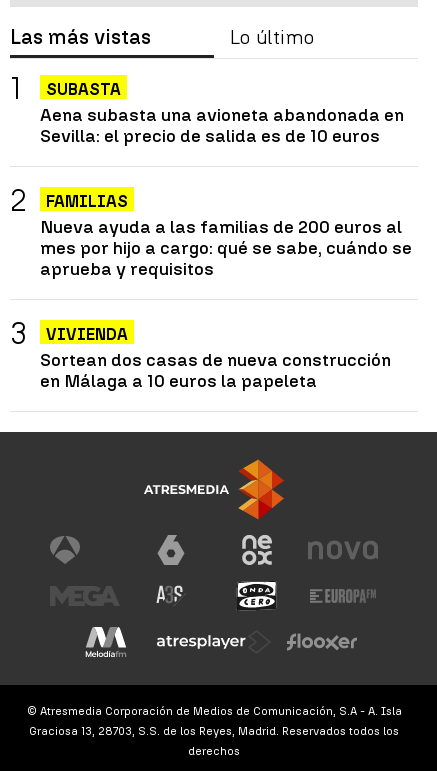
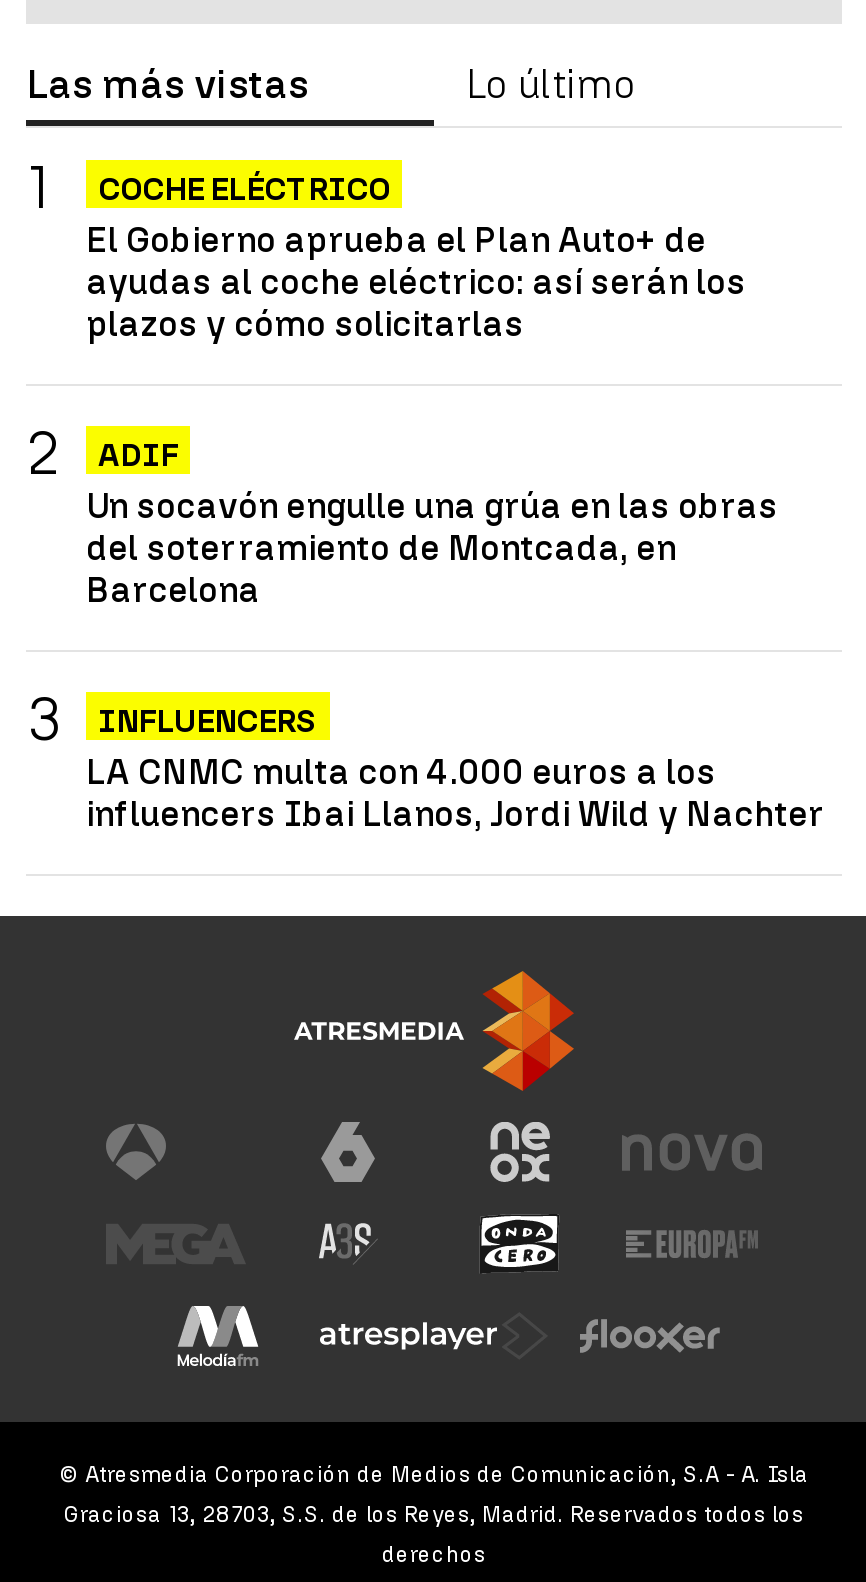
[40,80,404,146] SUBASTA | Aena subasta una avioneta abandonada en | Sevilla: el precio de salida es de 10 euros -> [86,171,746,345] COCHE ELÉCTRICO | El Gobierno aprueba el Plan Auto+ de | ayudas al coche eléctrico: así serán los | plazos y cómo solicitarlas
[40,192,412,279] FAMILIAS | Nueva ayuda a las familias de 200 euros al | mes por hijo a cargo: qué se sabe, cuándo se | aprueba y requisitos -> [86,437,778,611] ADIF | Un socavón engulle una grúa en las obras | del soterramiento de Montcada, en | Barcelona
[40,325,391,391] VIVIENDA | Sortean dos casas de nueva construcción | en Málaga a 10 euros la papeleta -> [86,703,824,835] INFLUENCERS | LA CNMC multa con 4.000 euros a los | influencers Ibai Llanos, Jordi Wild y Nachter

